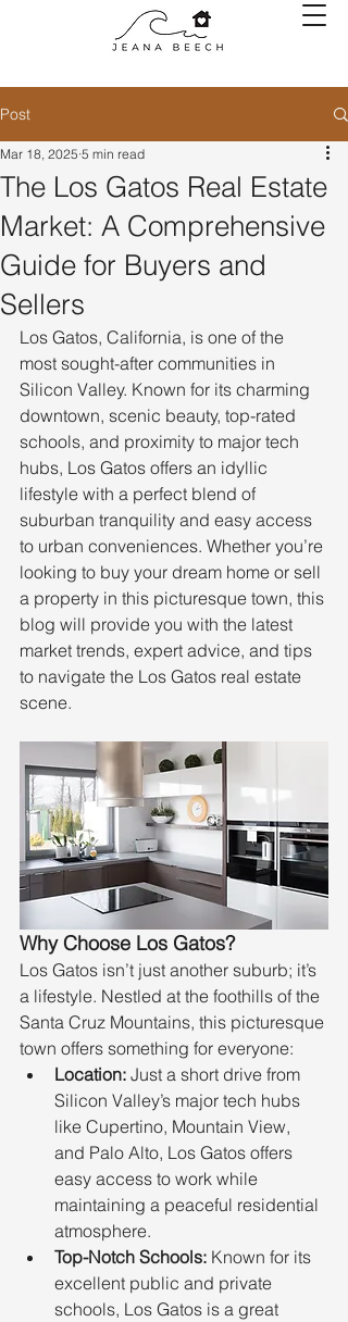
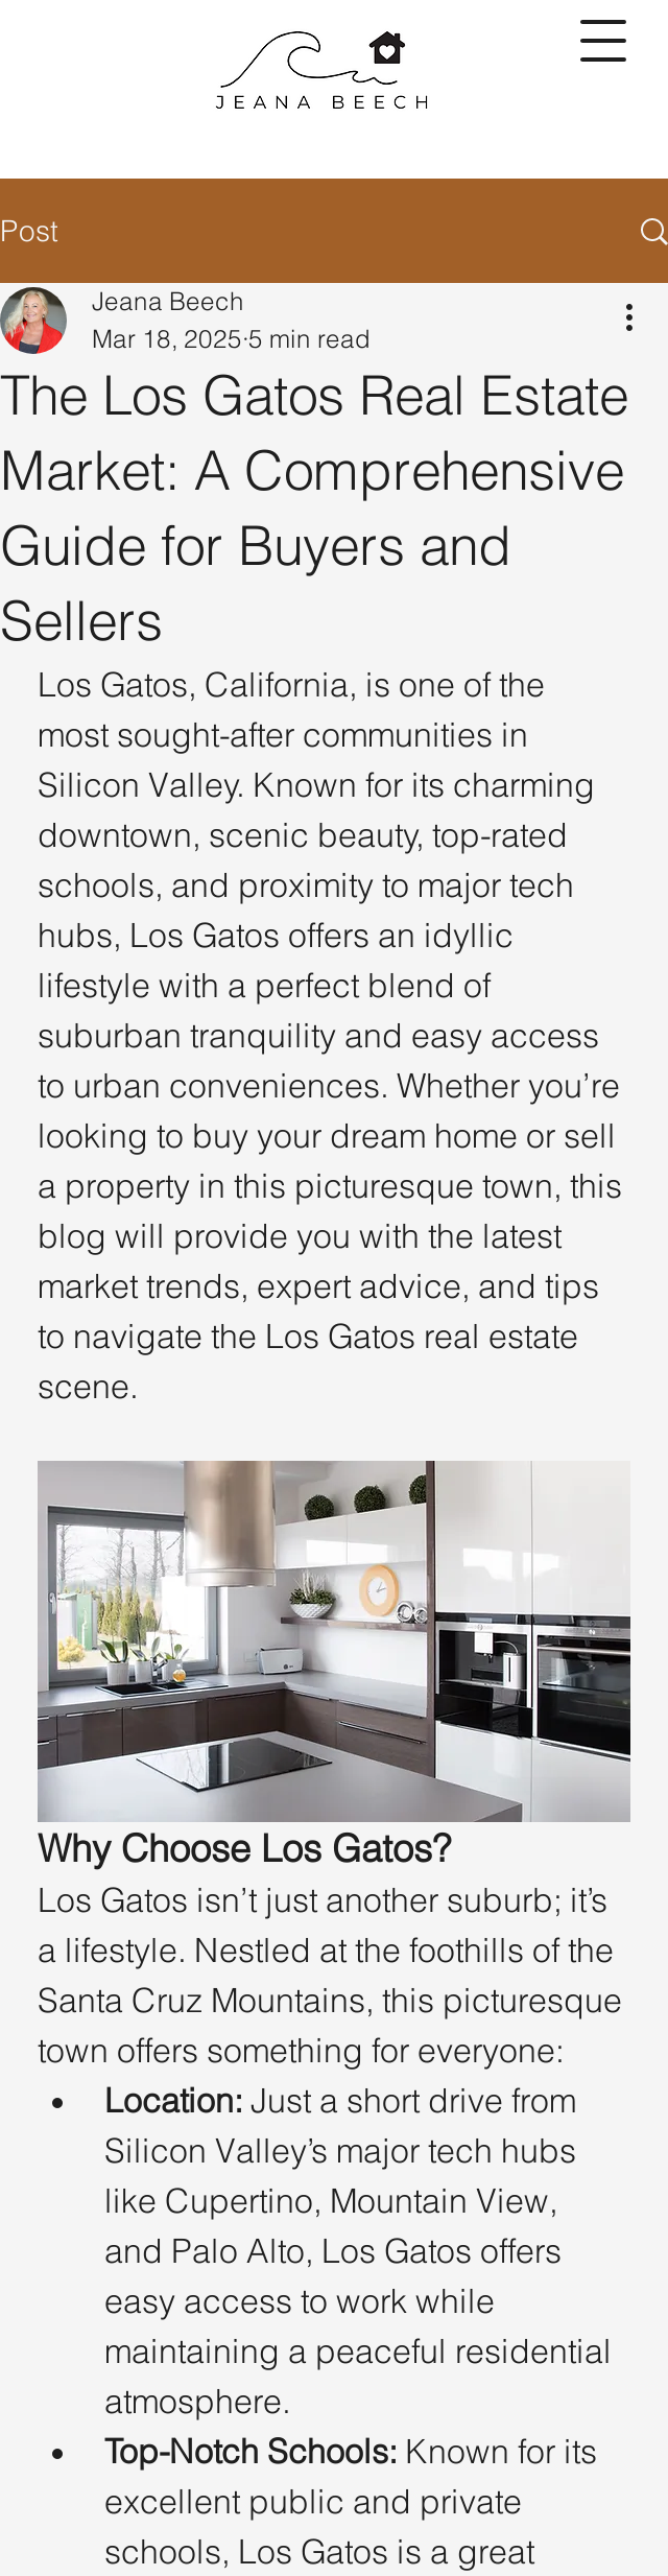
none -> [92,285,244,316] Jeana Beech

